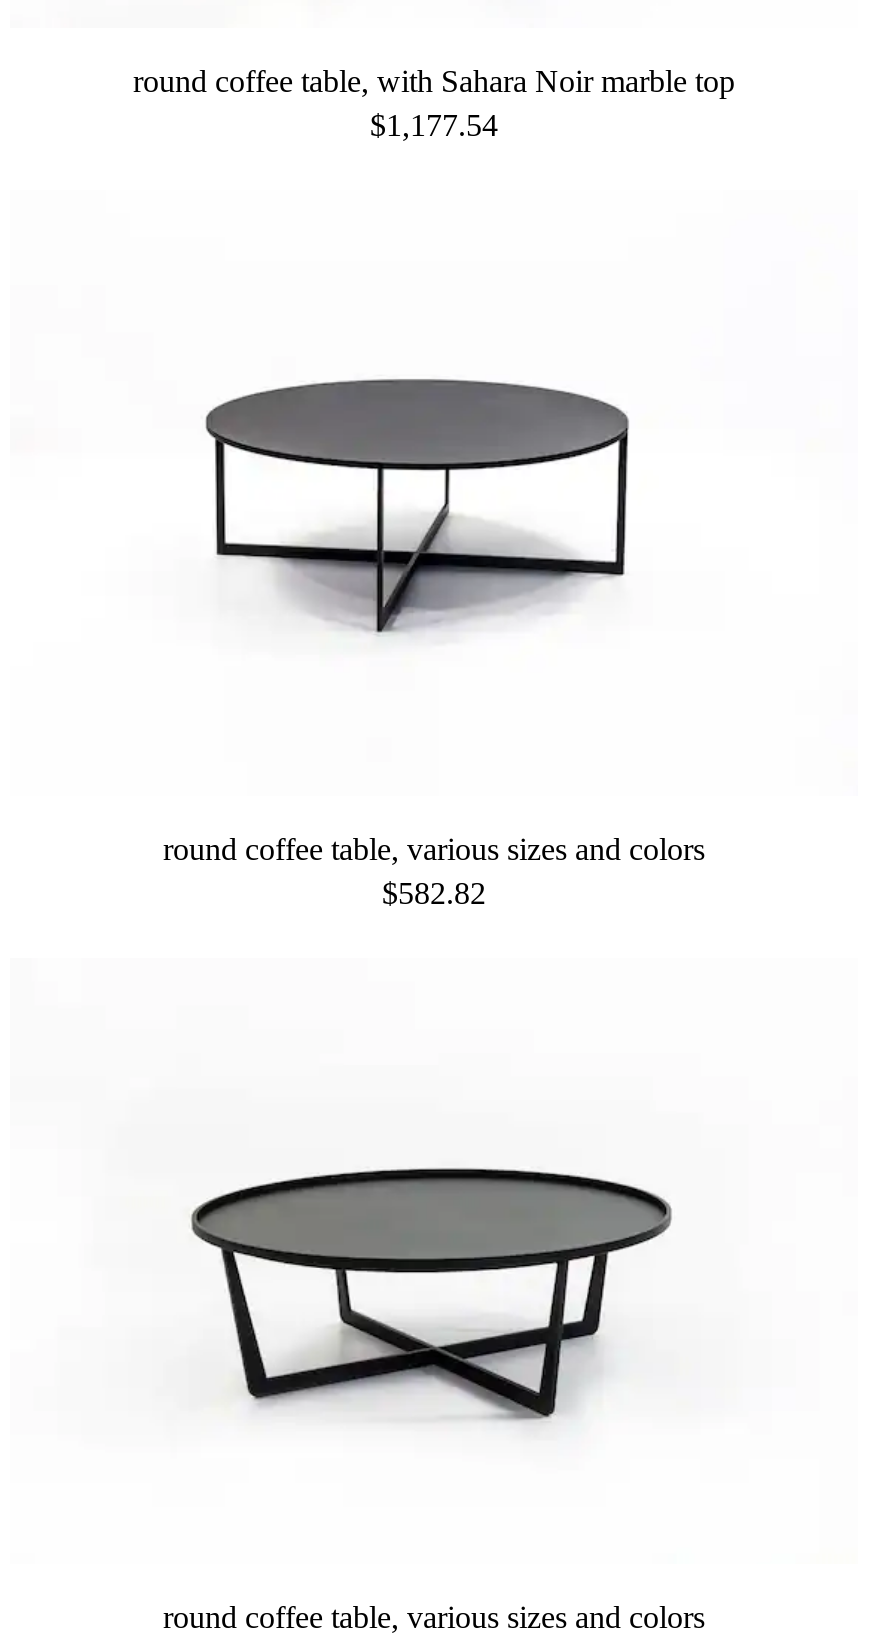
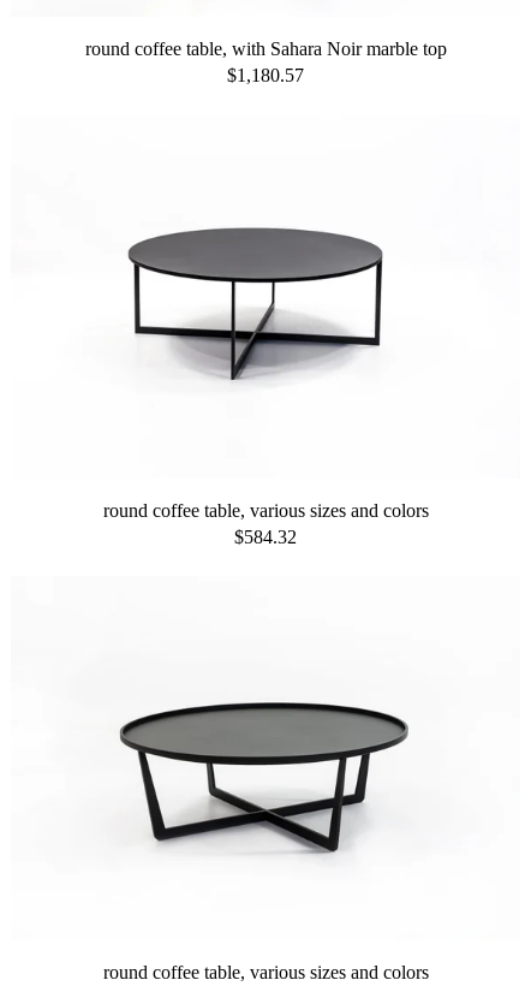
[370,108,498,142] $1,177.54 -> [227,65,304,86] $1,180.57
[382,876,486,910] $582.82 -> [234,527,297,547] $584.32

